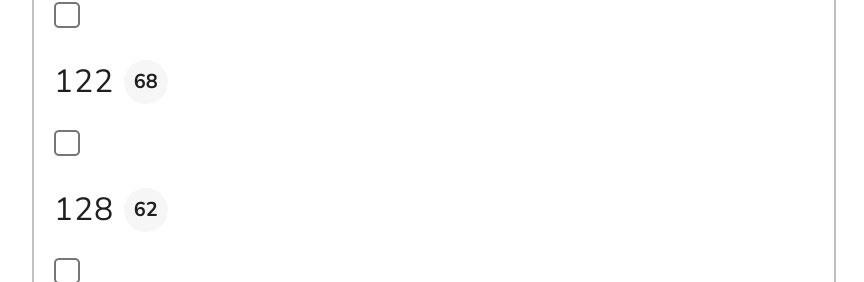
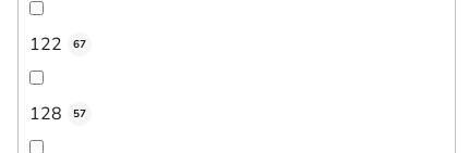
[54,59,158,103] 122 68 -> [29,32,86,56] 122 67
[54,187,158,231] 128 62 -> [29,101,86,125] 128 57

